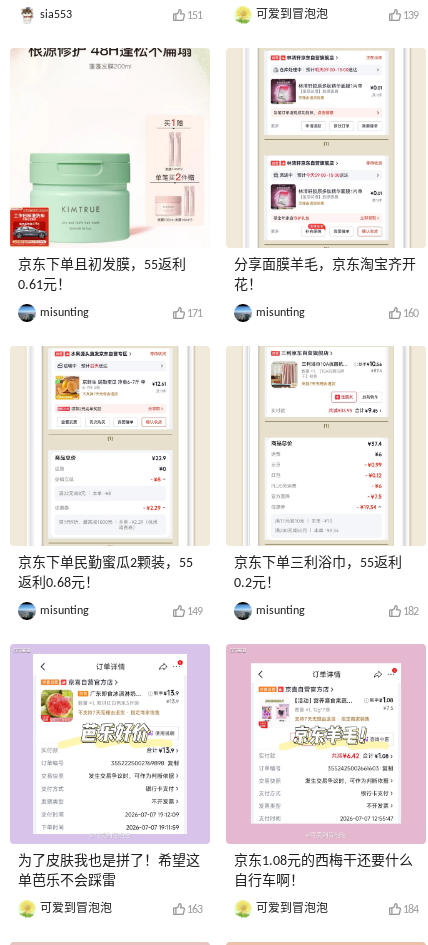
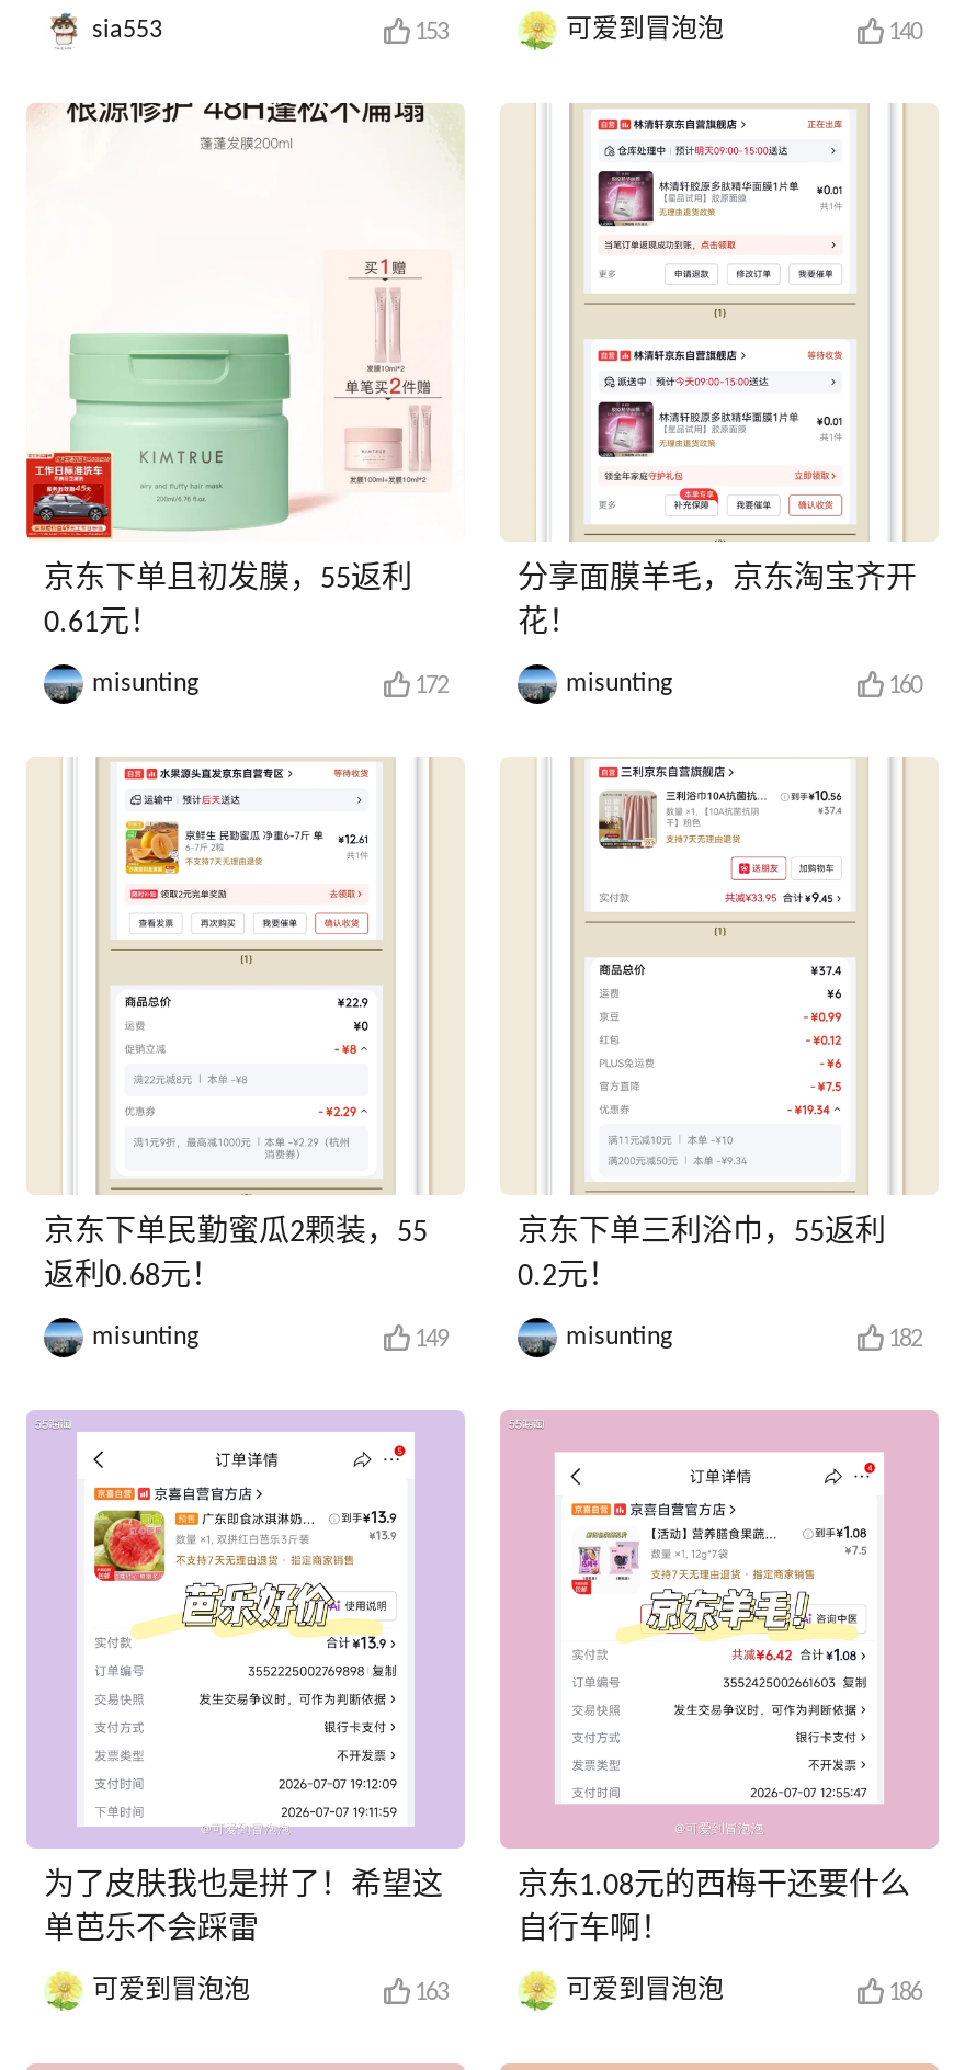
[187,10,202,22] 151 -> [415,20,447,46] 153
[403,10,418,22] 139 -> [888,20,921,46] 140
[187,308,202,320] 171 -> [415,673,447,700] 172
[403,904,418,916] 184 -> [888,1980,921,2006] 186

